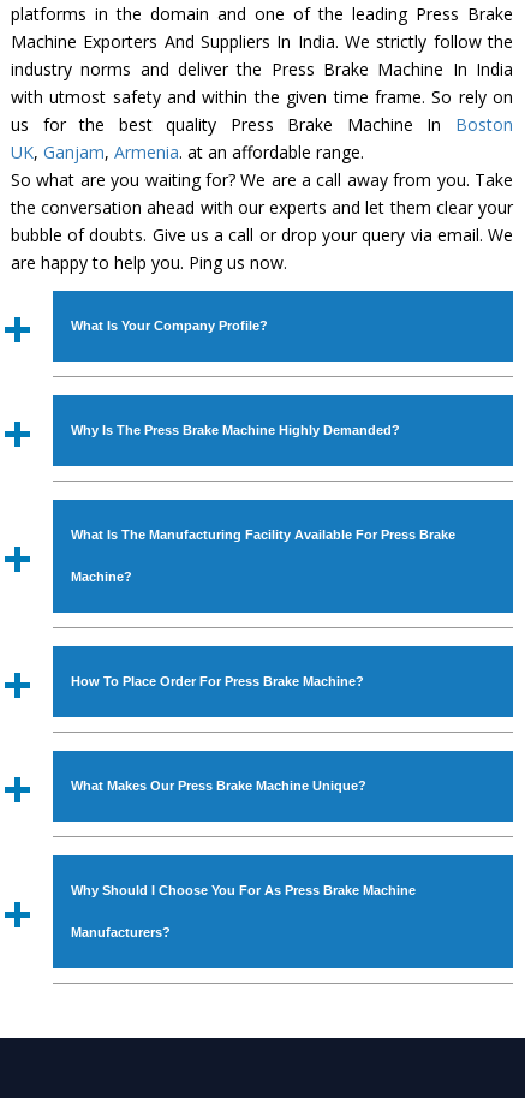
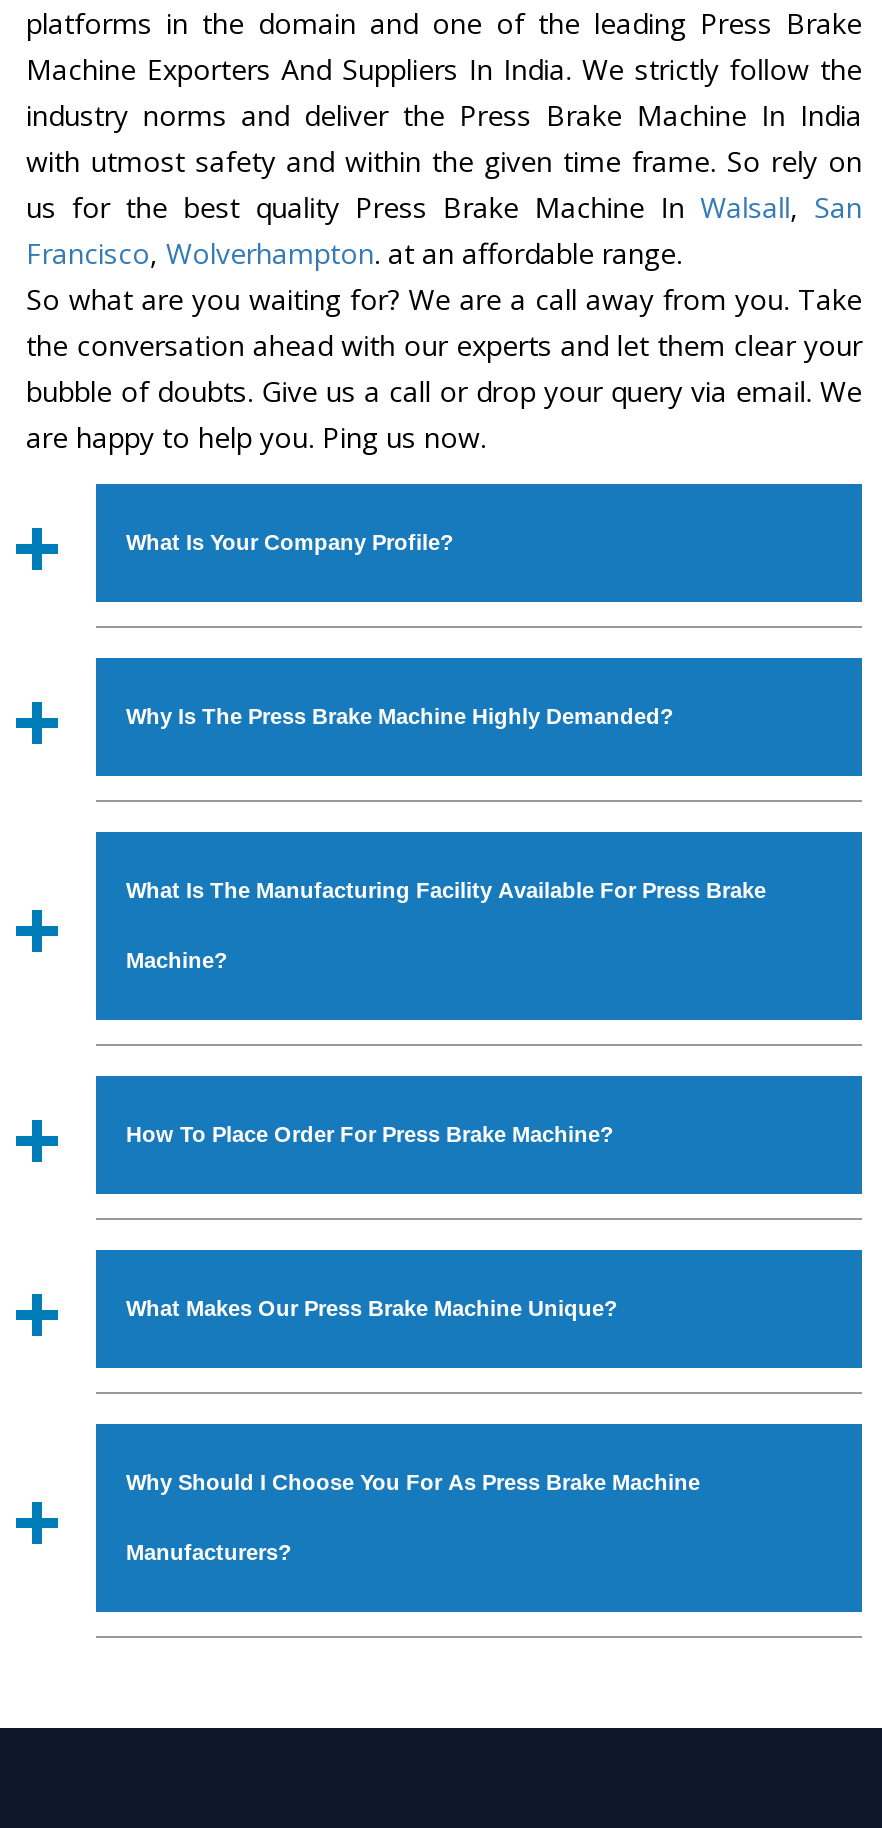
[11,113,513,163] us for the best quality Press Brake Machine In Boston | UK, Ganjam, Armenia. at an affordable range. -> [26,188,862,272] us for the best quality Press Brake Machine In Walsall, San | Francisco, Wolverhampton. at an affordable range.

